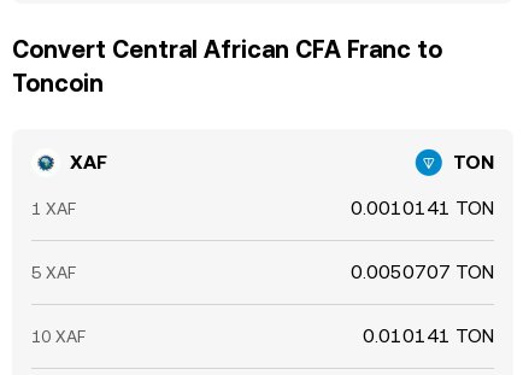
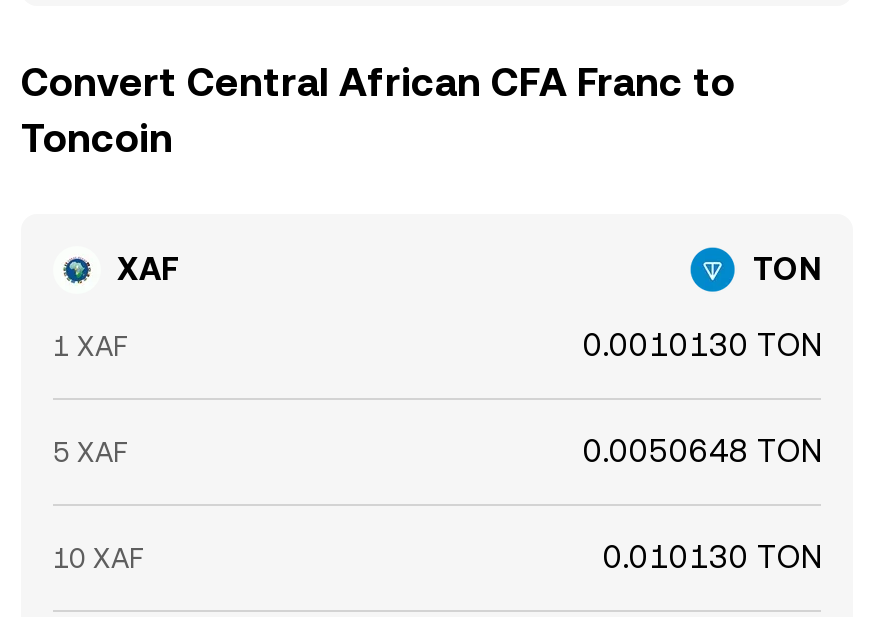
[351,197,494,219] 0.0010141 TON -> [583,326,821,364] 0.0010130 TON
[351,260,494,283] 0.0050707 TON -> [583,432,821,470] 0.0050648 TON
[363,324,494,347] 0.010141 TON -> [603,538,821,576] 0.010130 TON

